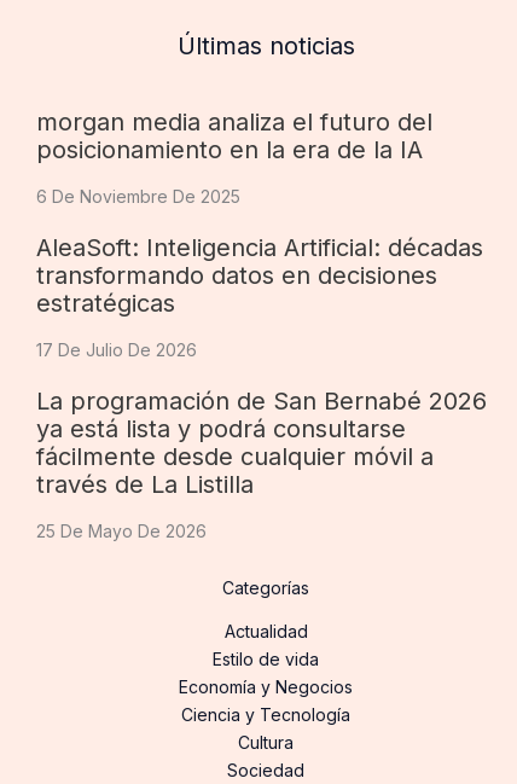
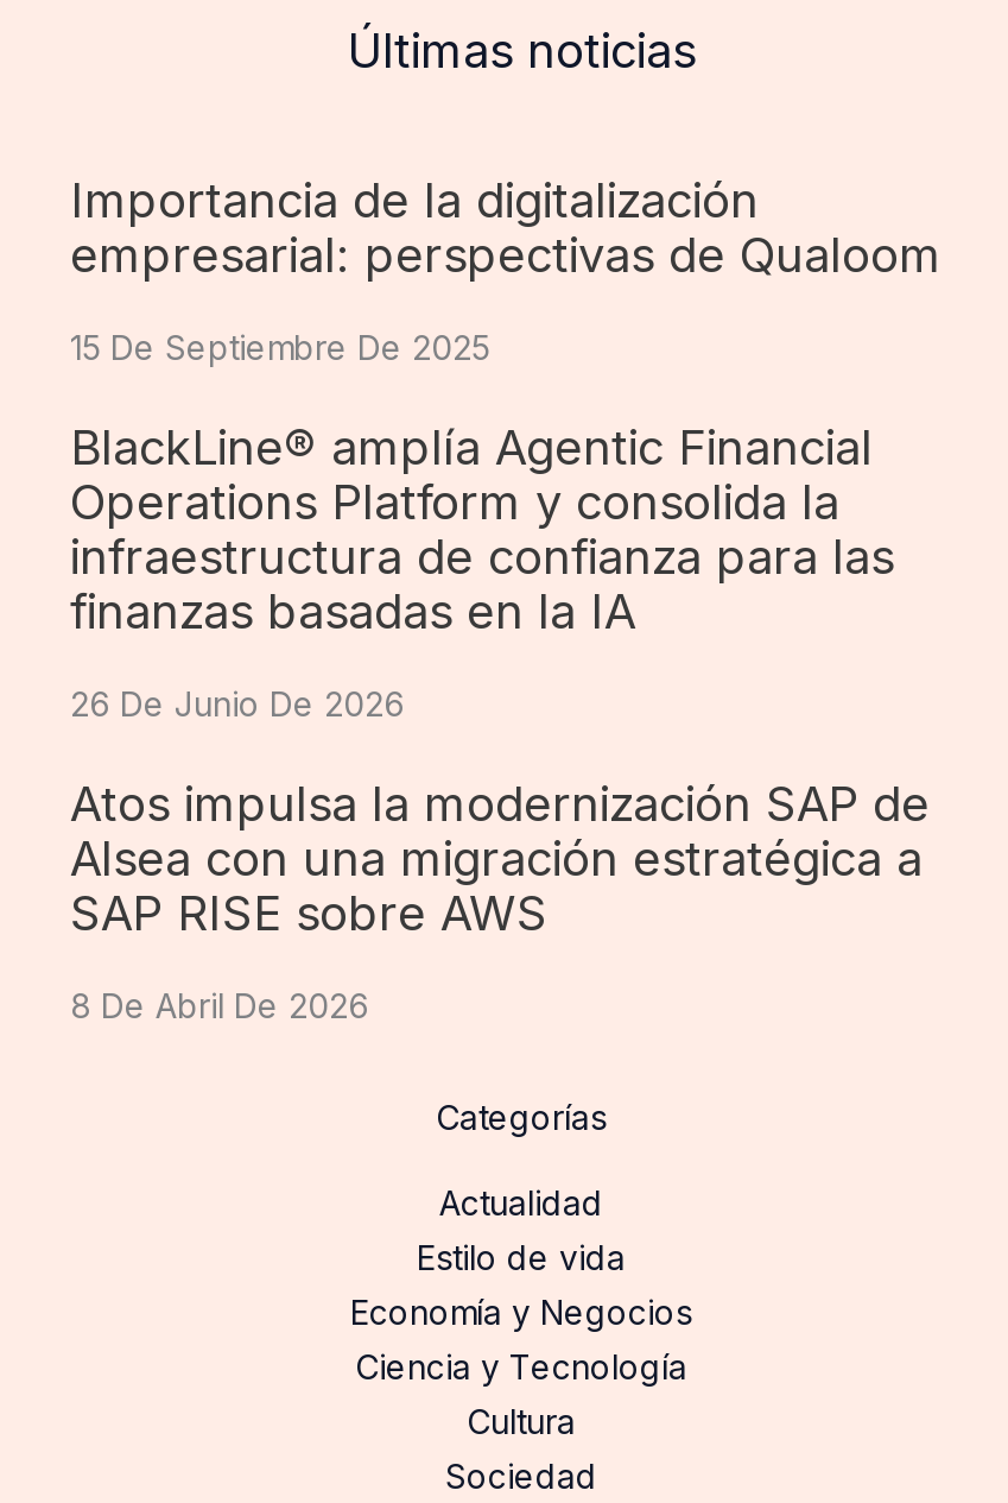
[36,107,432,164] morgan media analiza el futuro del | posicionamiento en la era de la IA -> [70,171,942,283] Importancia de la digitalización | empresarial: perspectivas de Qualoom
[36,185,240,206] 6 De Noviembre De 2025 -> [70,326,490,366] 15 De Septiembre De 2025
[36,233,483,317] AleaSoft: Inteligencia Artificial: décadas | transformando datos en decisiones | estratégicas -> [70,418,894,639] BlackLine® amplía Agentic Financial | Operations Platform y consolida la | infraestructura de confianza para las | finanzas basadas en la IA
[36,339,197,359] 17 De Julio De 2026 -> [70,682,405,722] 26 De Junio De 2026
[36,386,487,498] La programación de San Bernabé 2026 | ya está lista y podrá consultarse | fácilmente desde cualquier móvil a | través de La Listilla -> [70,775,930,941] Atos impulsa la modernización SAP de | Alsea con una migración estratégica a | SAP RISE sobre AWS
[36,520,207,541] 25 De Mayo De 2026 -> [70,984,369,1024] 8 De Abril De 2026

